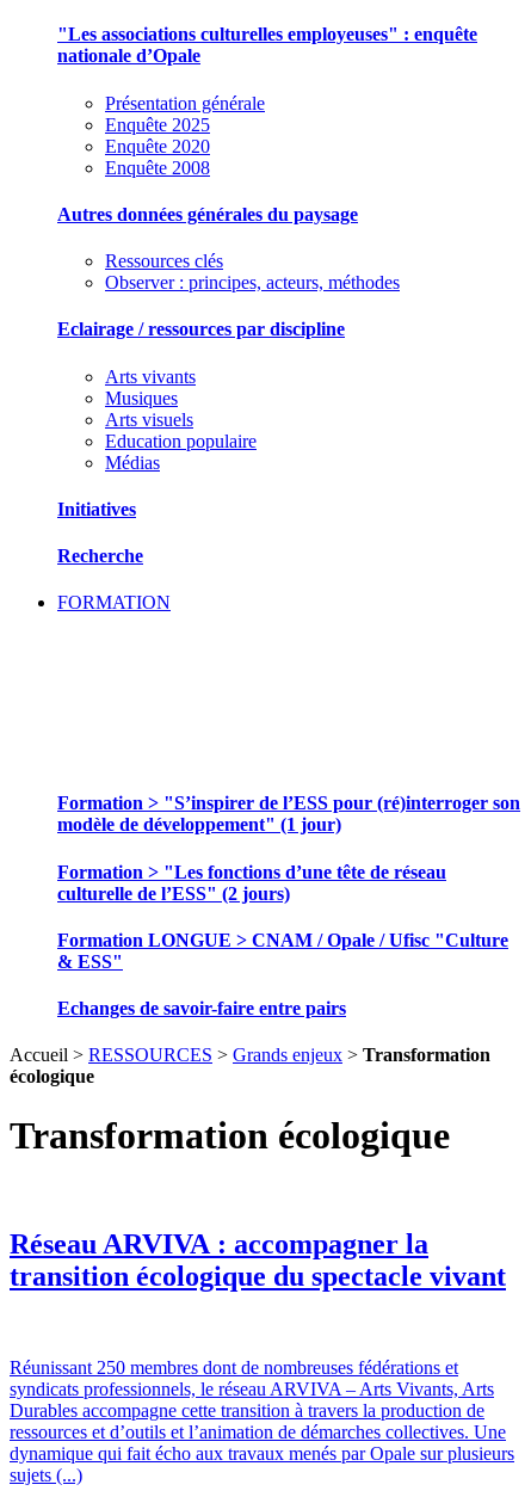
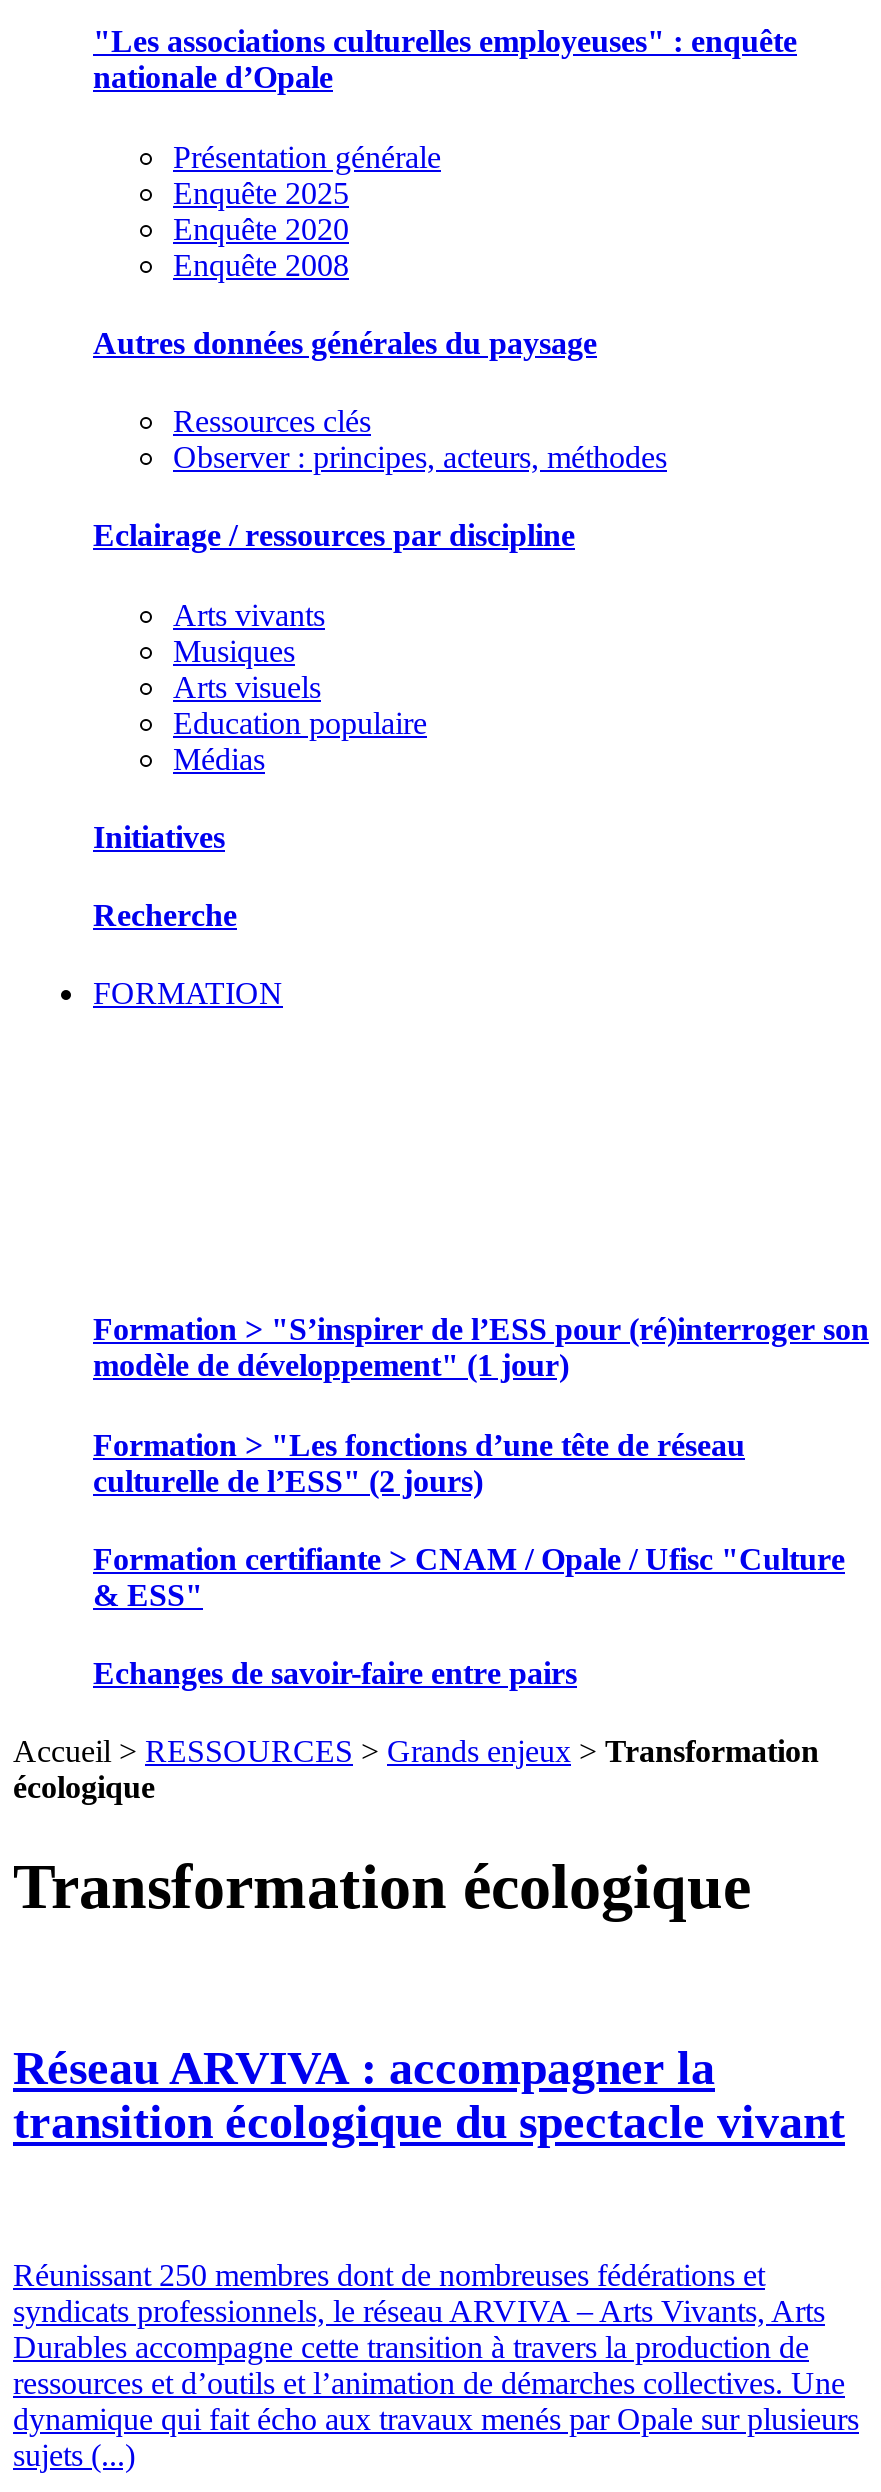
[57,930,508,950] Formation LONGUE > CNAM / Opale / Ufisc "Culture -> [93,1542,845,1576] Formation certifiante > CNAM / Opale / Ufisc "Culture

